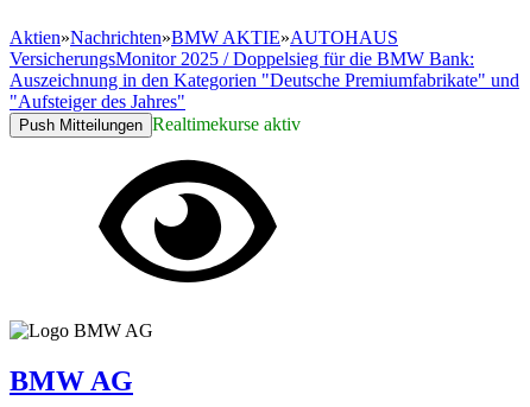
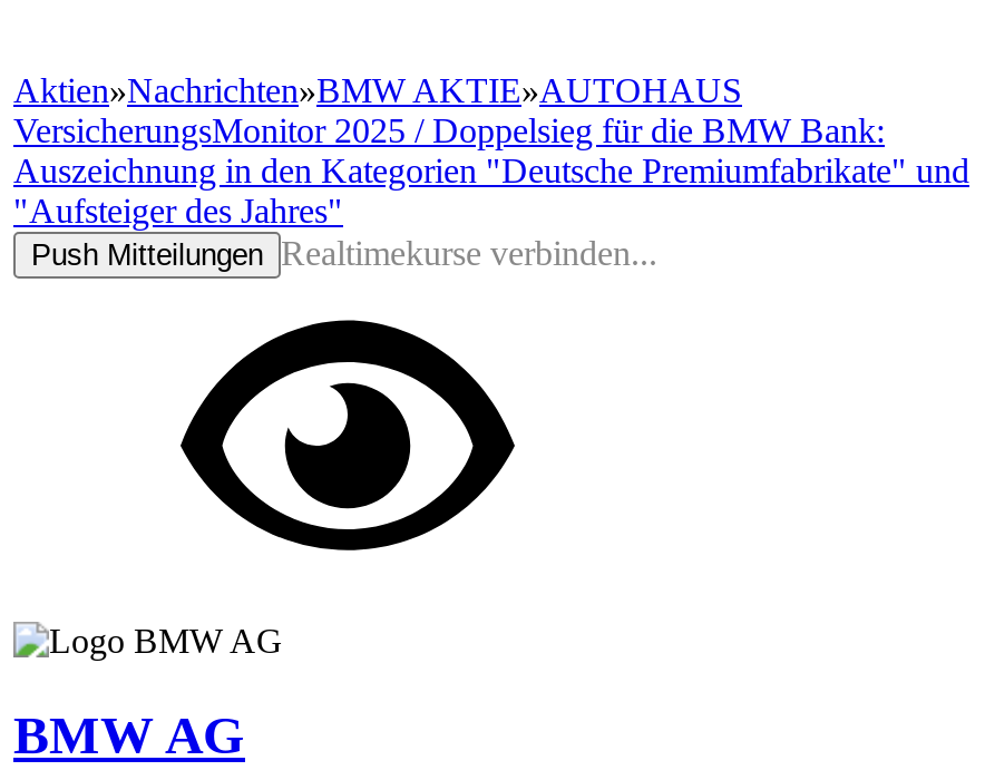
[19,114,301,134] Push Mitteilungen Realtimekurse aktiv -> [31,234,657,272] Push Mitteilungen Realtimekurse verbinden...

